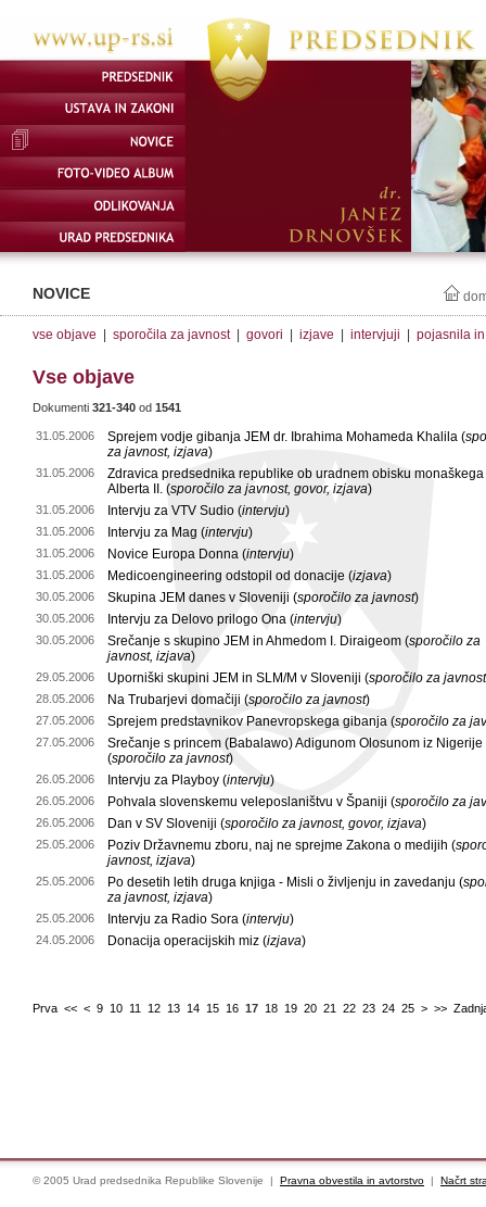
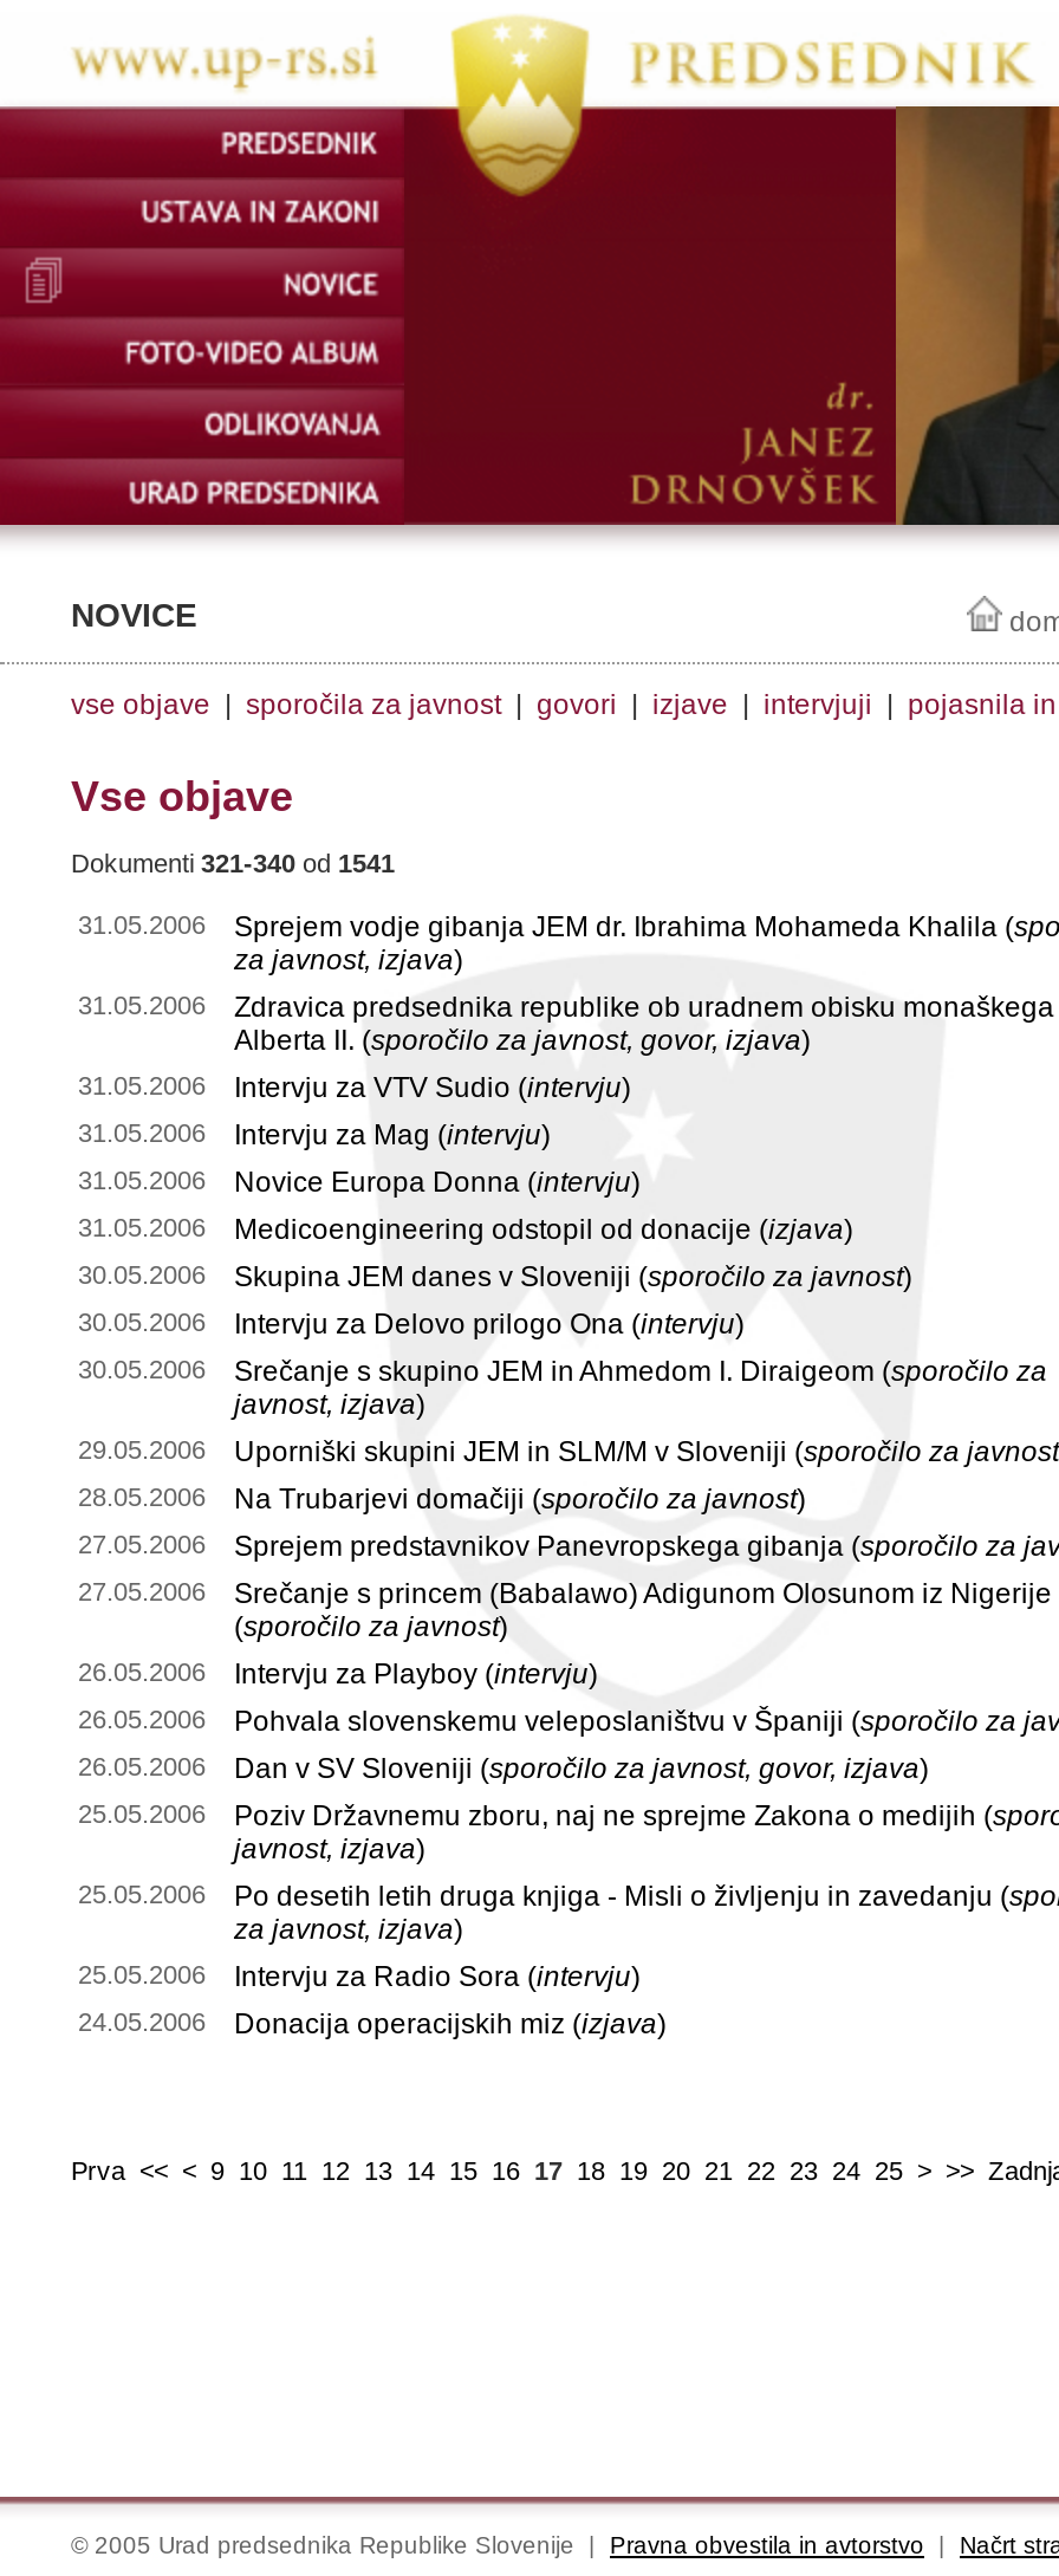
[410,60,483,252] [image] -> [896,106,1052,527] [image]

